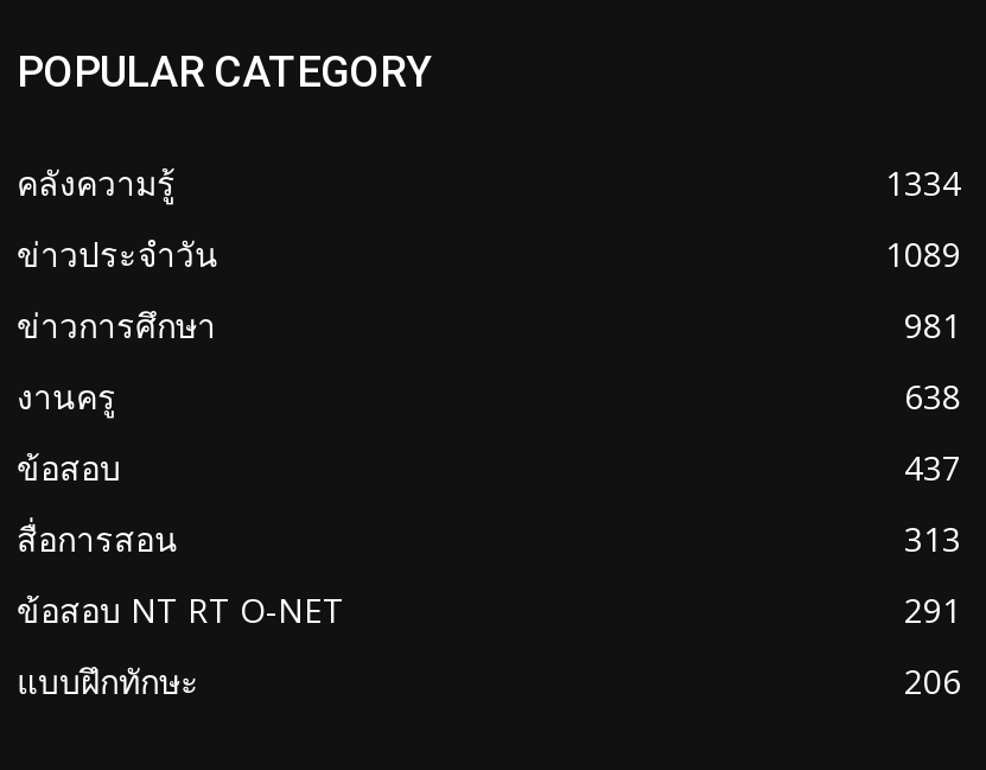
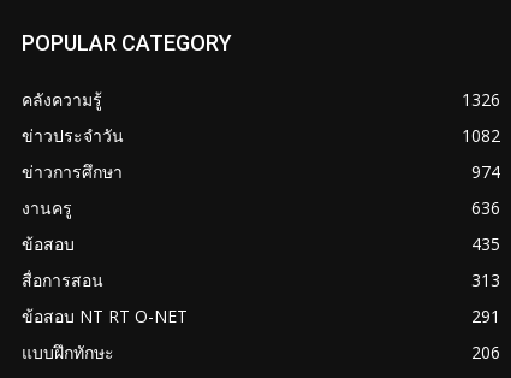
[885,162,961,207] 1334 -> [462,88,500,111] 1326
[885,233,961,278] 1089 -> [462,124,500,147] 1082
[904,304,961,349] 981 -> [471,160,500,183] 974
[904,375,961,420] 638 -> [471,196,500,219] 636
[904,446,961,491] 437 -> [471,232,500,255] 435

